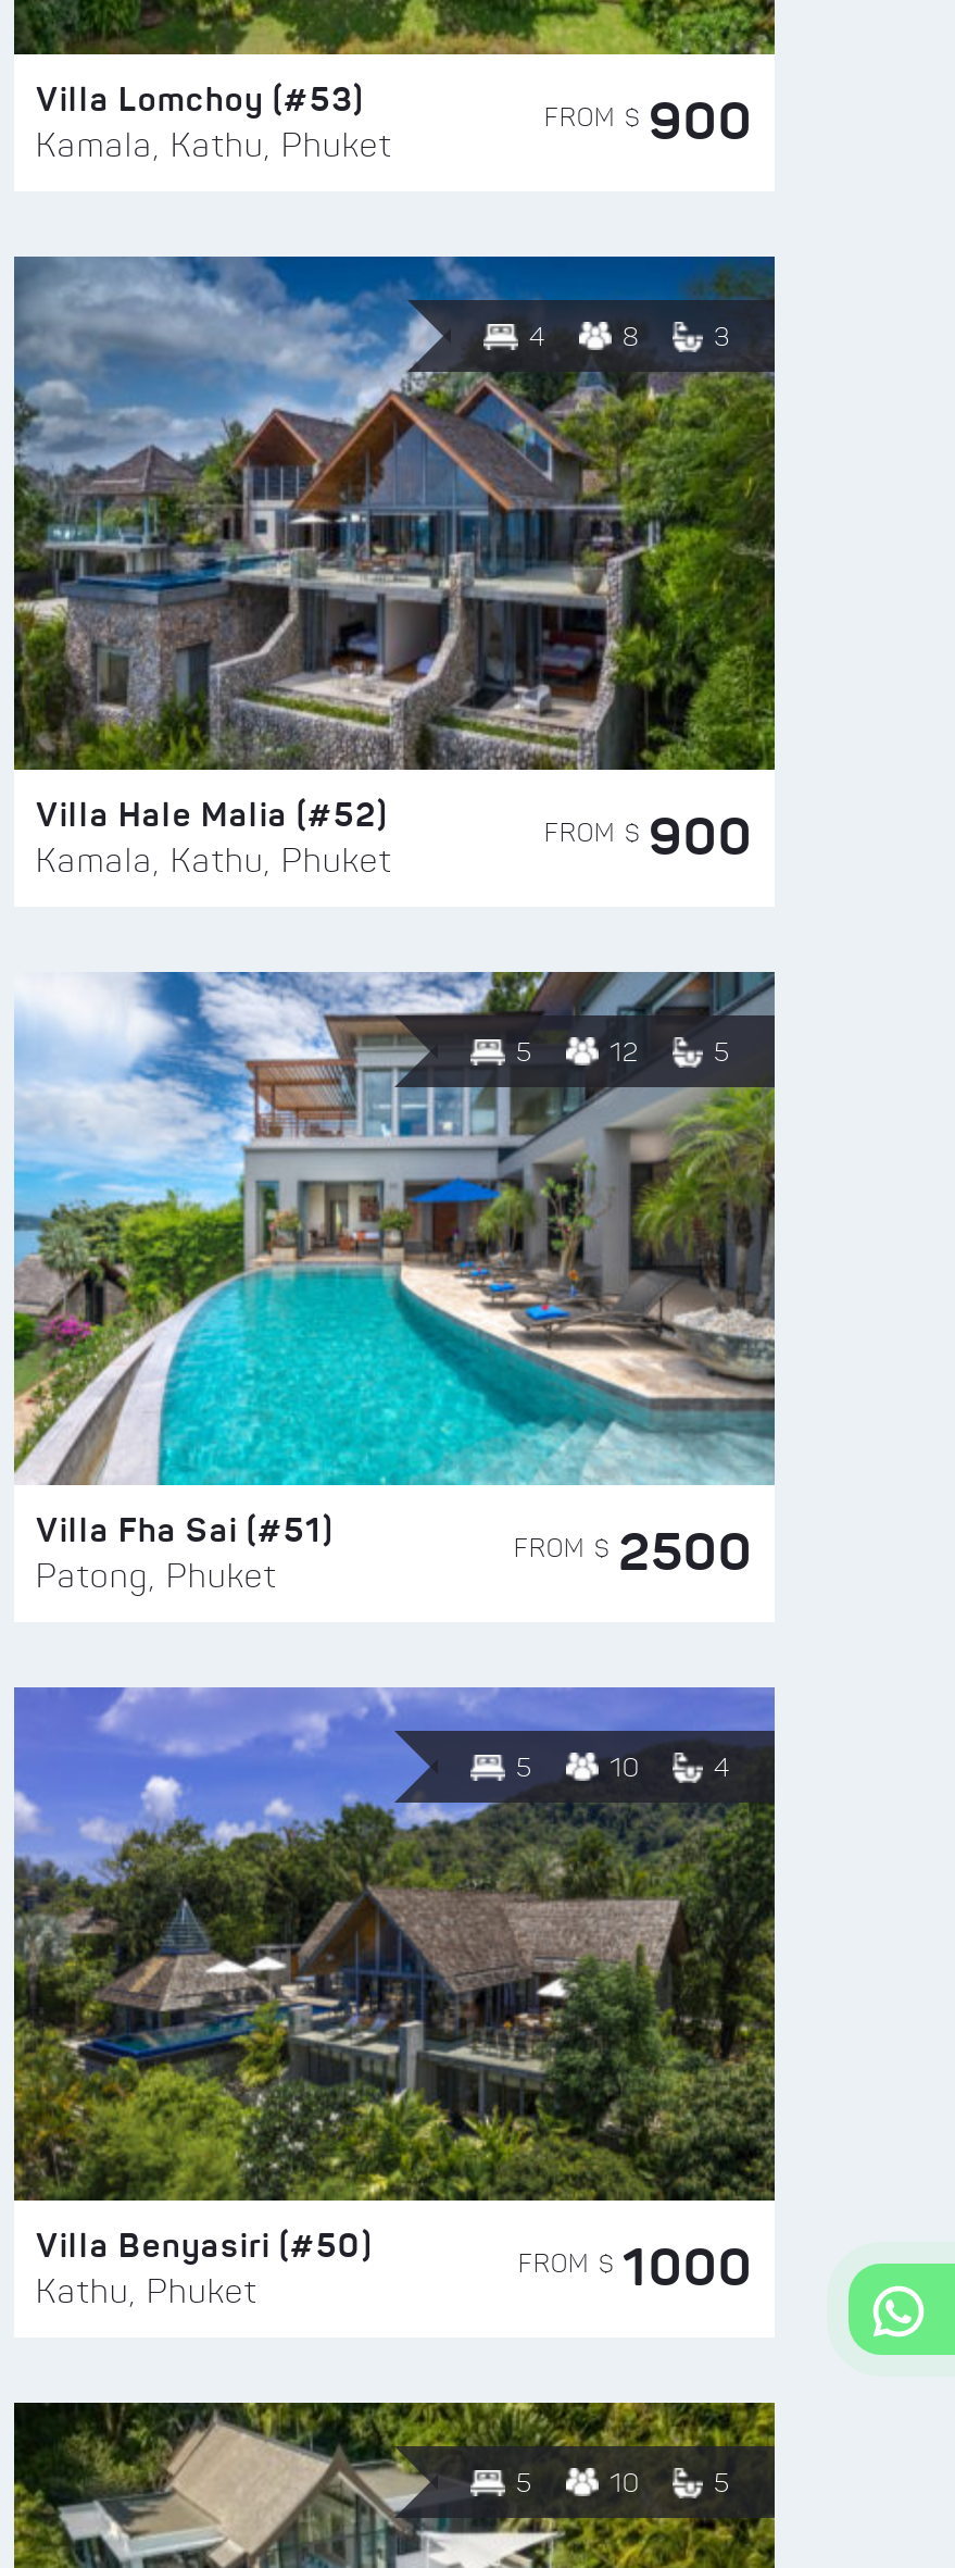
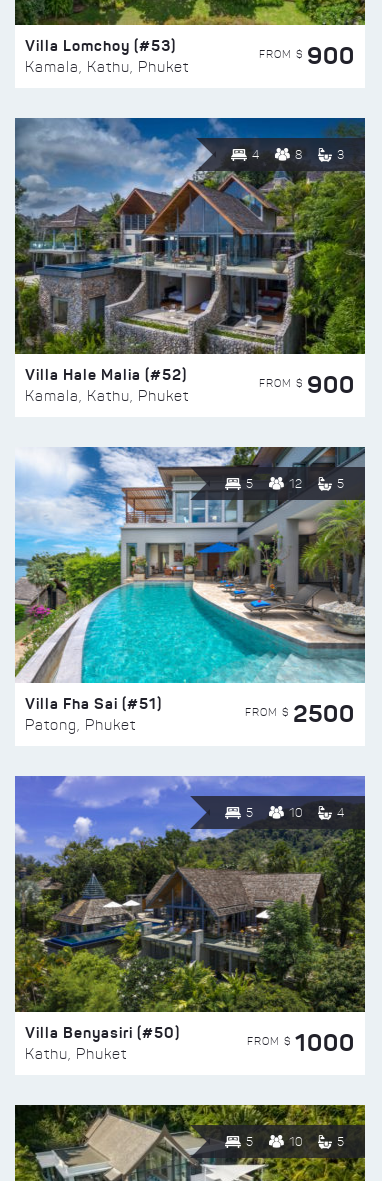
[846,2261,948,2357] [image] -> none

